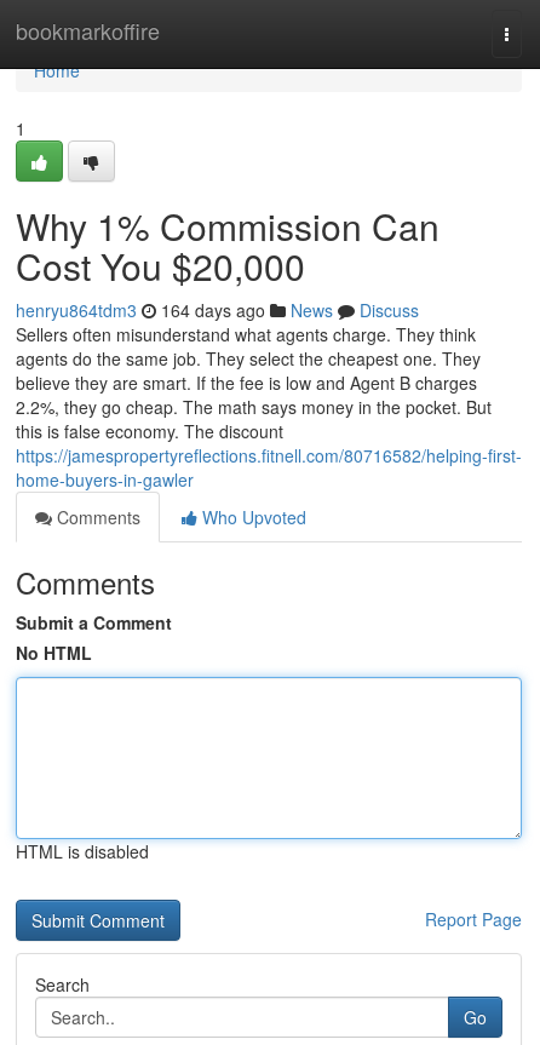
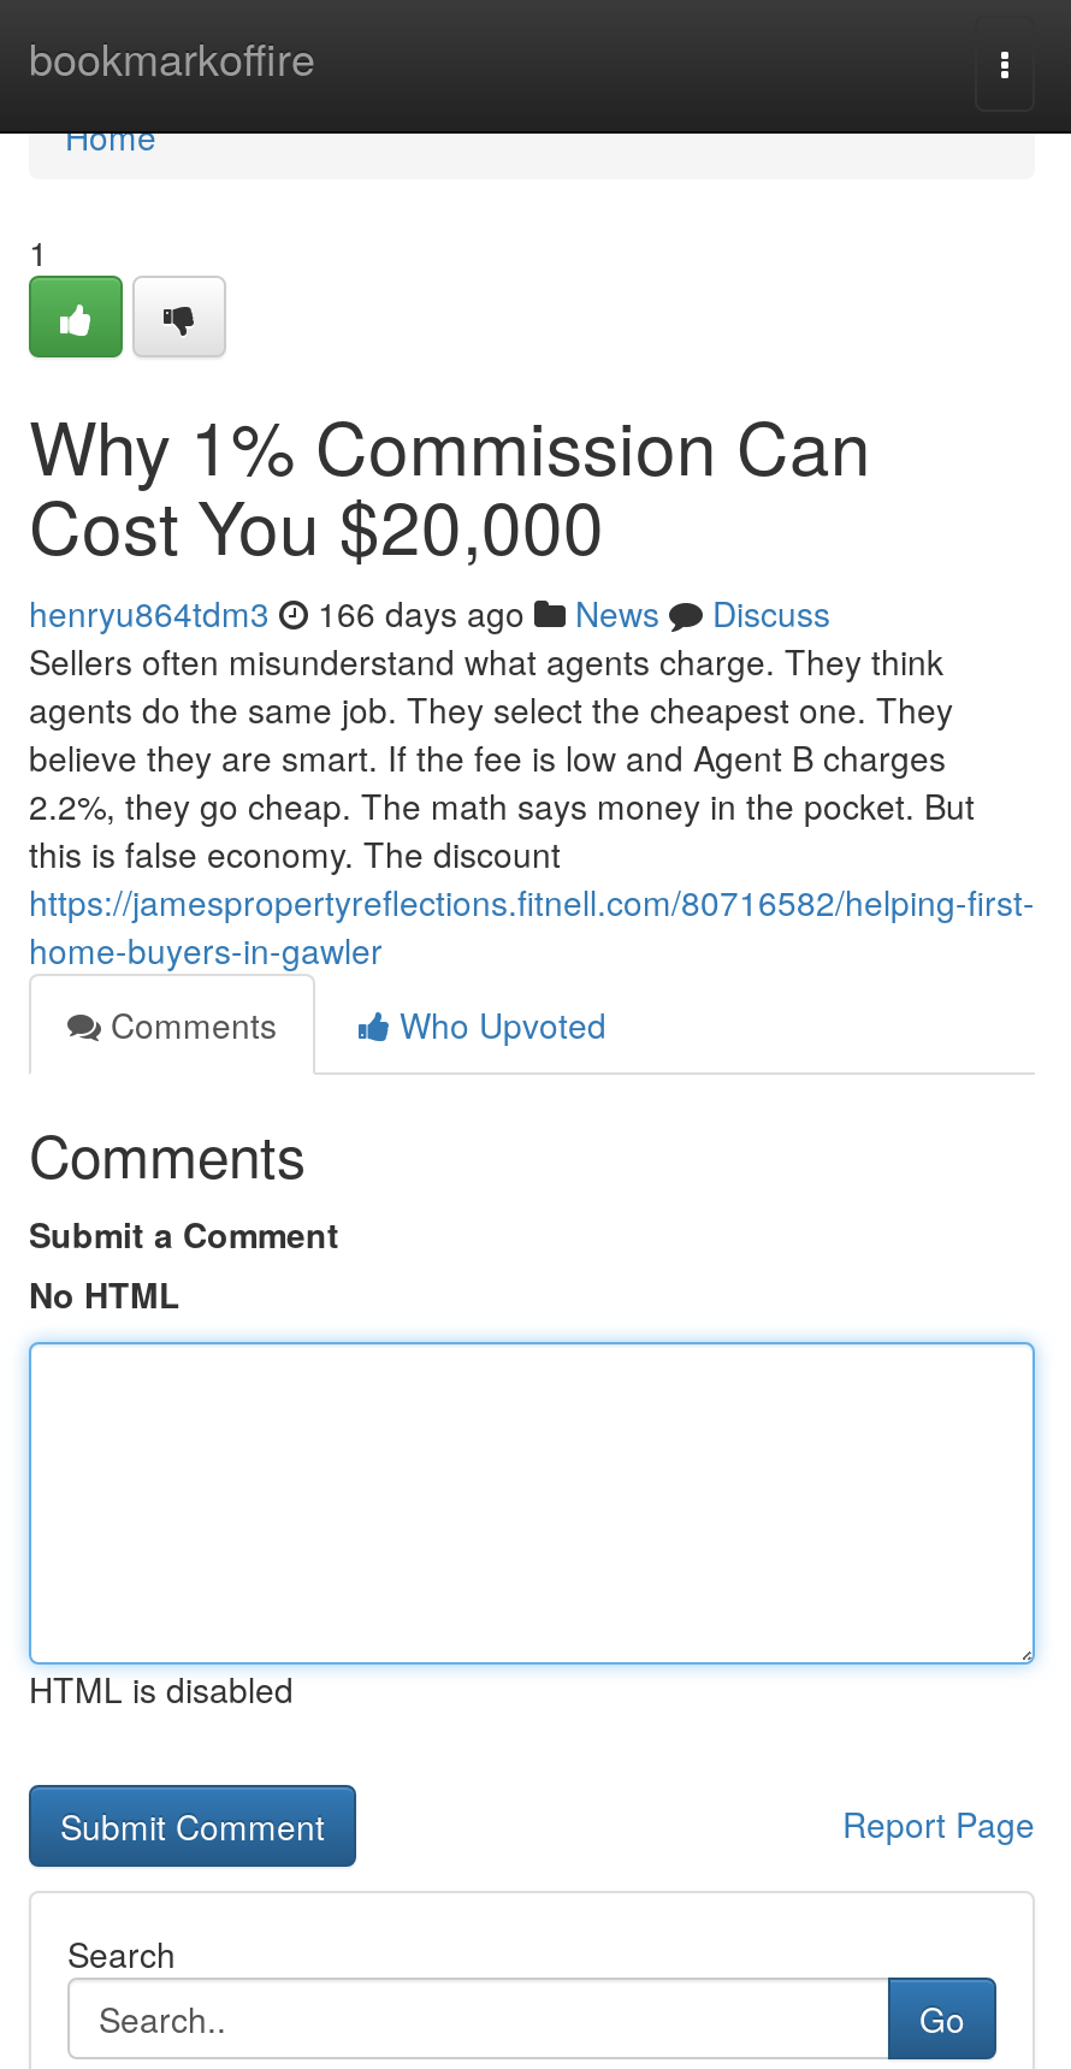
[16,298,419,322] henryu864tdm3 164 days ago News Discuss -> [29,589,830,637] henryu864tdm3 166 days ago News Discuss

